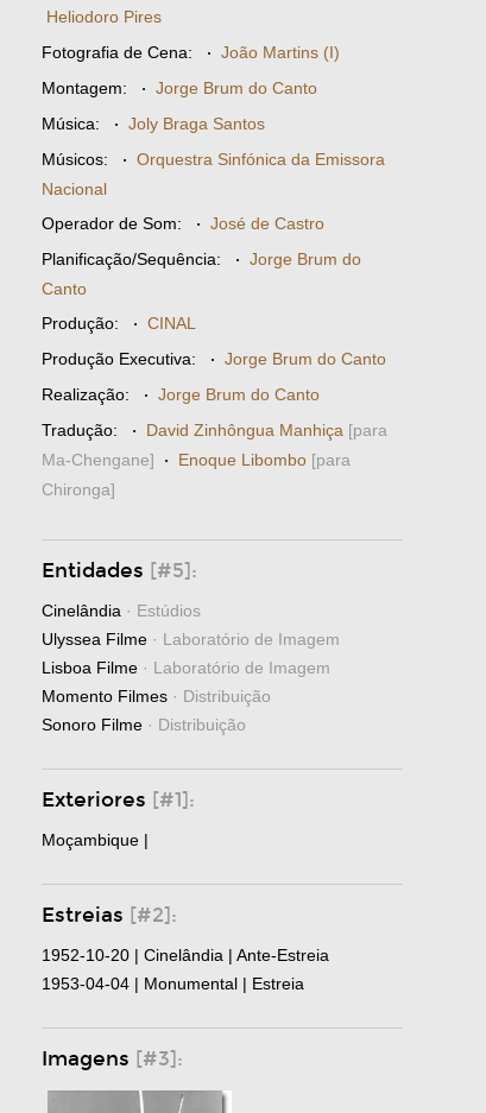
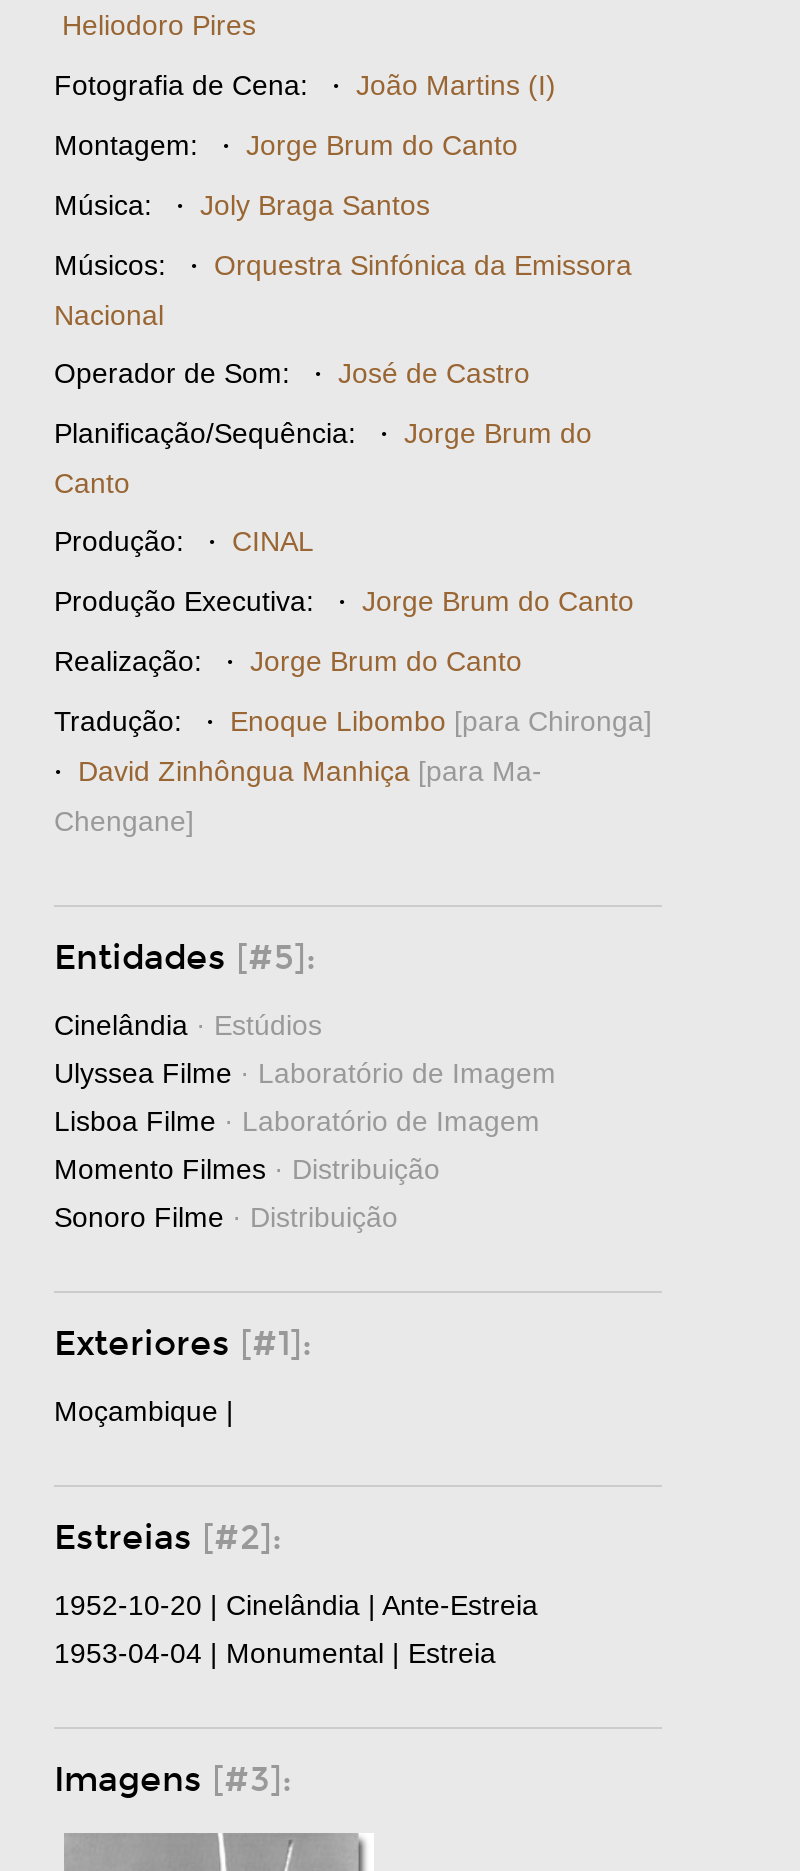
[42,420,387,441] Tradução: · David Zinhôngua Manhiça [para -> [54,705,652,739] Tradução: · Enoque Libombo [para Chironga]
[42,450,351,470] Ma-Chengane] · Enoque Libombo [para -> [54,755,542,789] · David Zinhôngua Manhiça [para Ma-
[42,480,115,499] Chironga] -> [54,805,194,837] Chengane]

